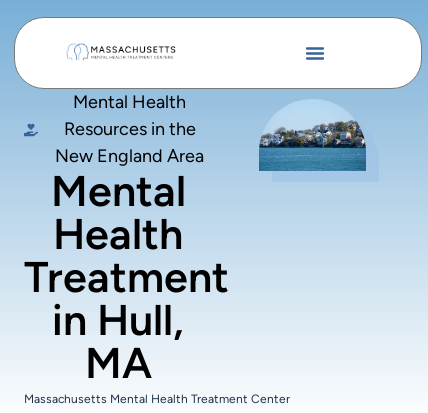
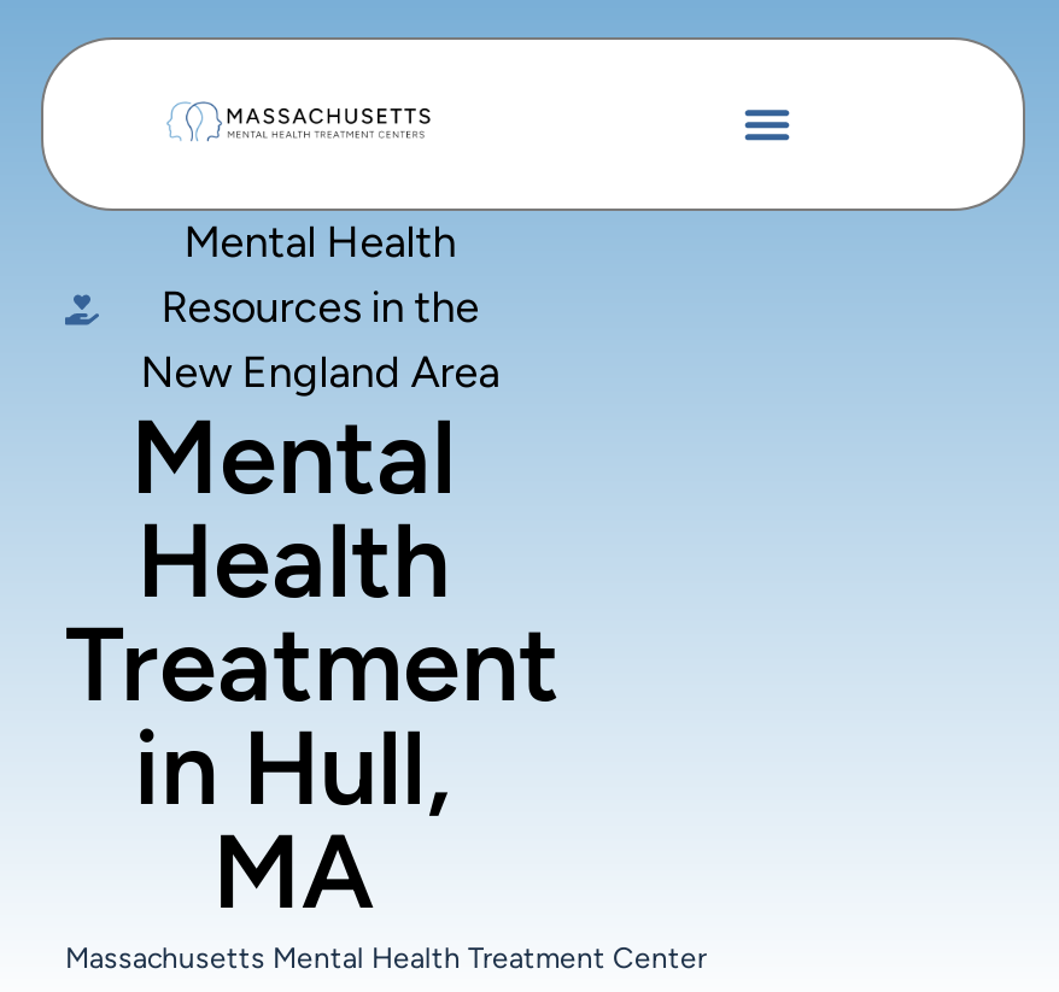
[258,107,367,172] [image] -> none

